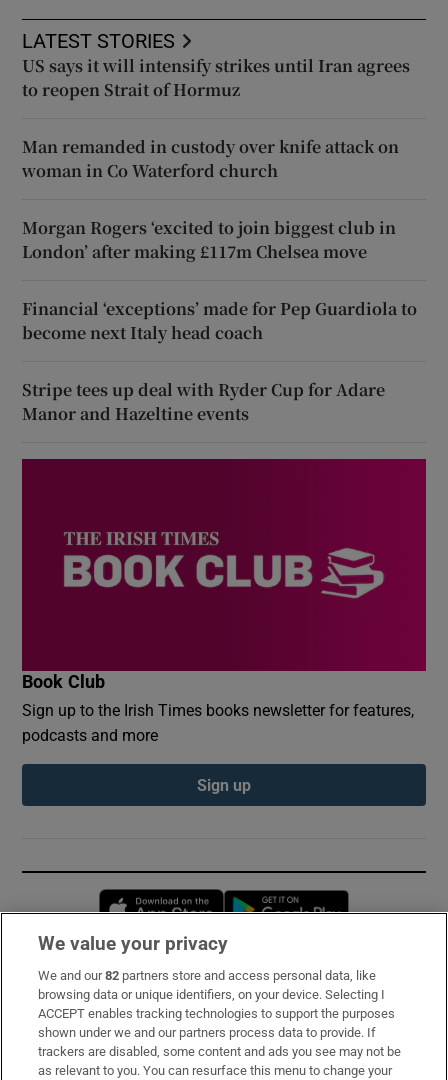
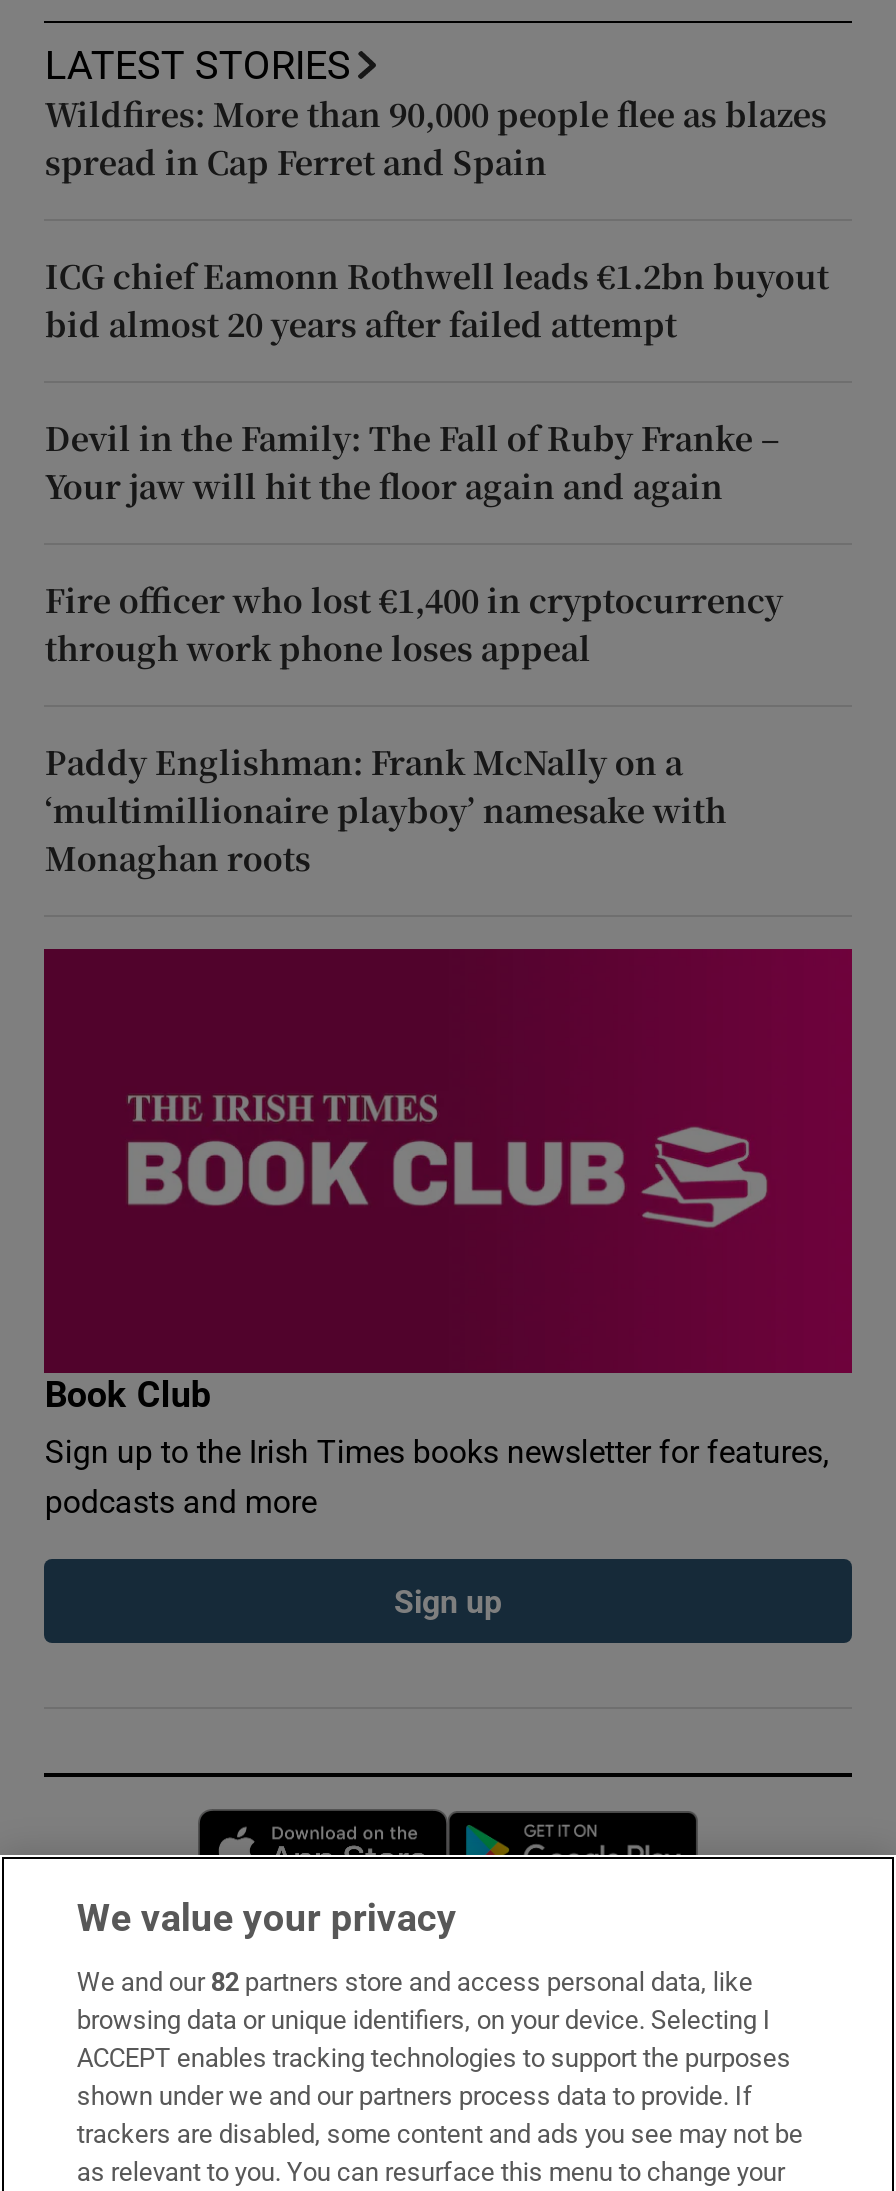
[22,54,410,101] US says it will intensify strikes until Iran agrees | to reopen Strait of Hormuz -> [45,91,827,185] Wildfires: More than 90,000 people flee as blazes | spread in Cap Ferret and Spain
[22,135,399,182] Man remanded in custody over knife attack on | woman in Co Waterford church -> [45,253,829,347] ICG chief Eamonn Rothwell leads €1.2bn buyout | bid almost 20 years after failed attempt
[22,216,396,263] Morgan Rogers ‘excited to join biggest club in | London’ after making £117m Chelsea move -> [45,415,779,509] Devil in the Family: The Fall of Ruby Franke – | Your jaw will hit the floor again and again
[22,297,417,344] Financial ‘exceptions’ made for Pep Guardiola to | become next Italy head coach -> [45,577,783,671] Fire officer who lost €1,400 in cryptocurrency | through work phone loses appeal
[22,378,385,425] Stripe tees up deal with Ryder Cup for Adare | Manor and Hazeltine events -> [45,739,727,881] Paddy Englishman: Frank McNally on a | ‘multimillionaire playboy’ namesake with | Monaghan roots

